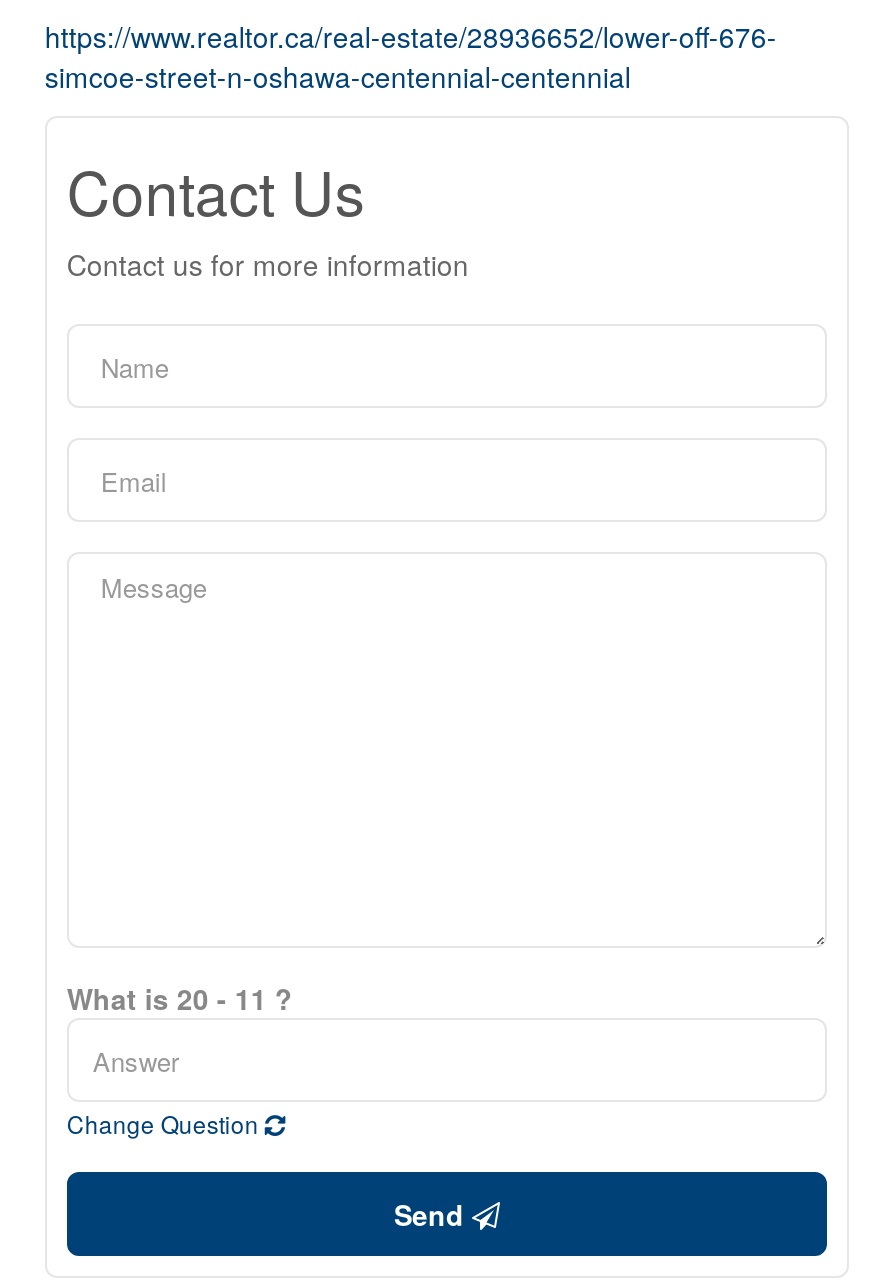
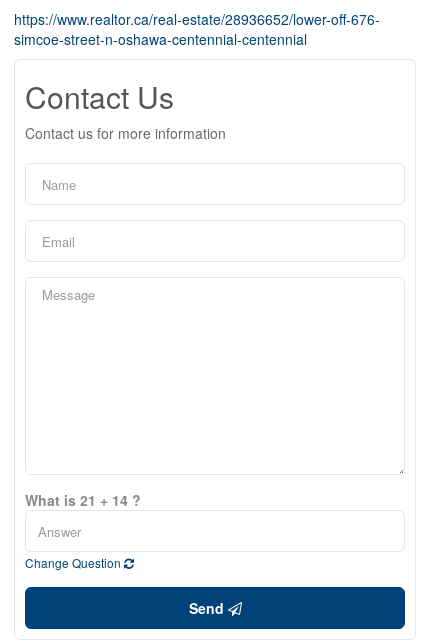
[67,978,293,1018] What is 20 - 11 ? -> [25,490,141,510] What is 21 + 14 ?

